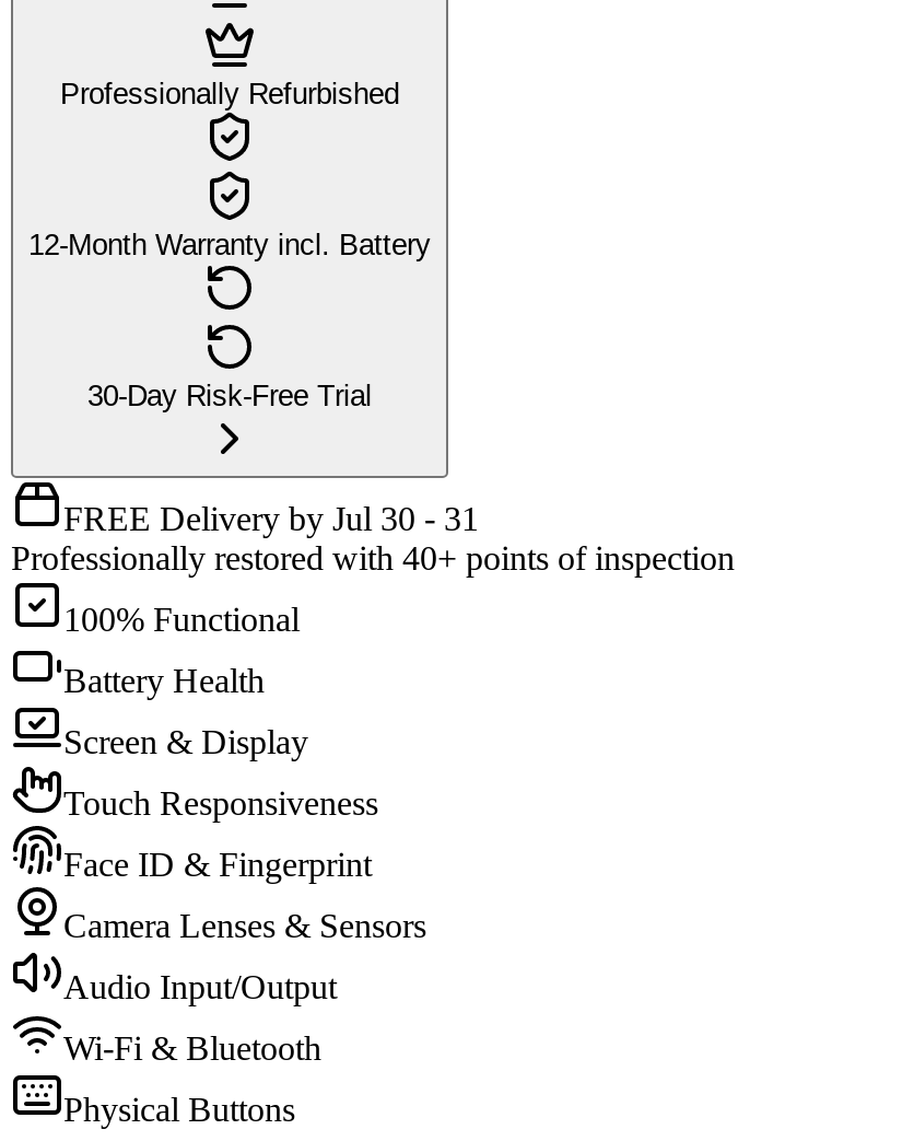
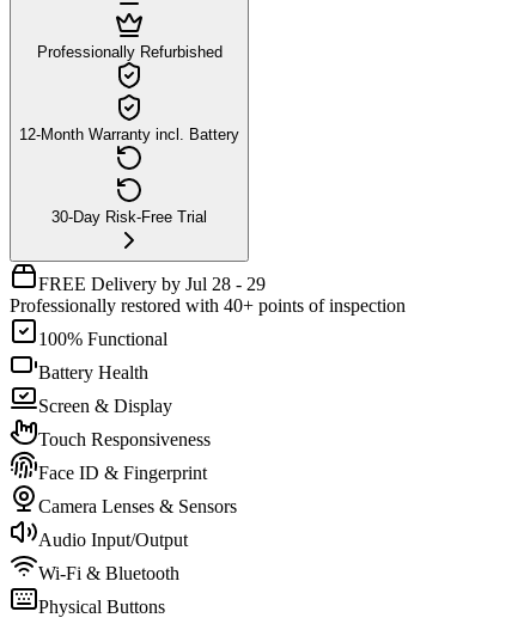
[63,501,479,538] FREE Delivery by Jul 30 - 31 -> [38,274,266,294] FREE Delivery by Jul 28 - 29

